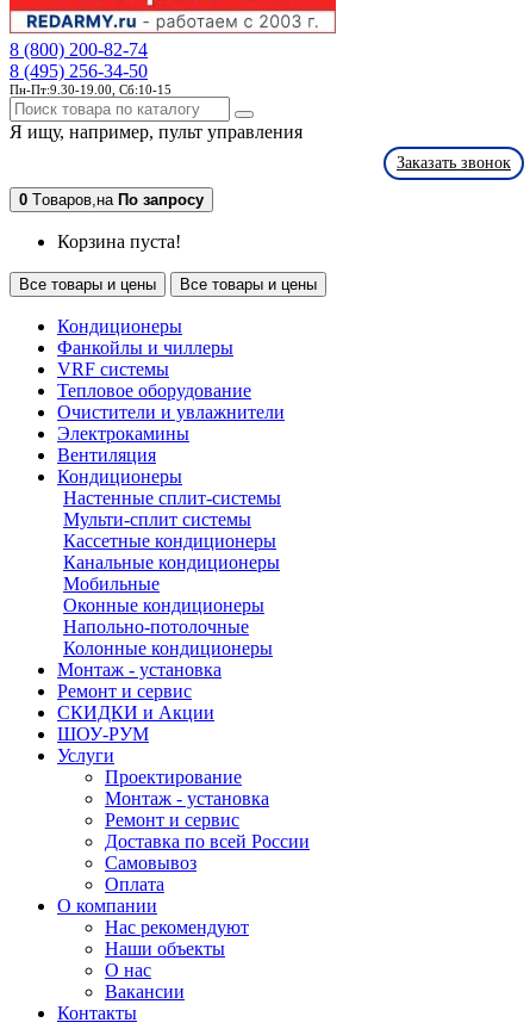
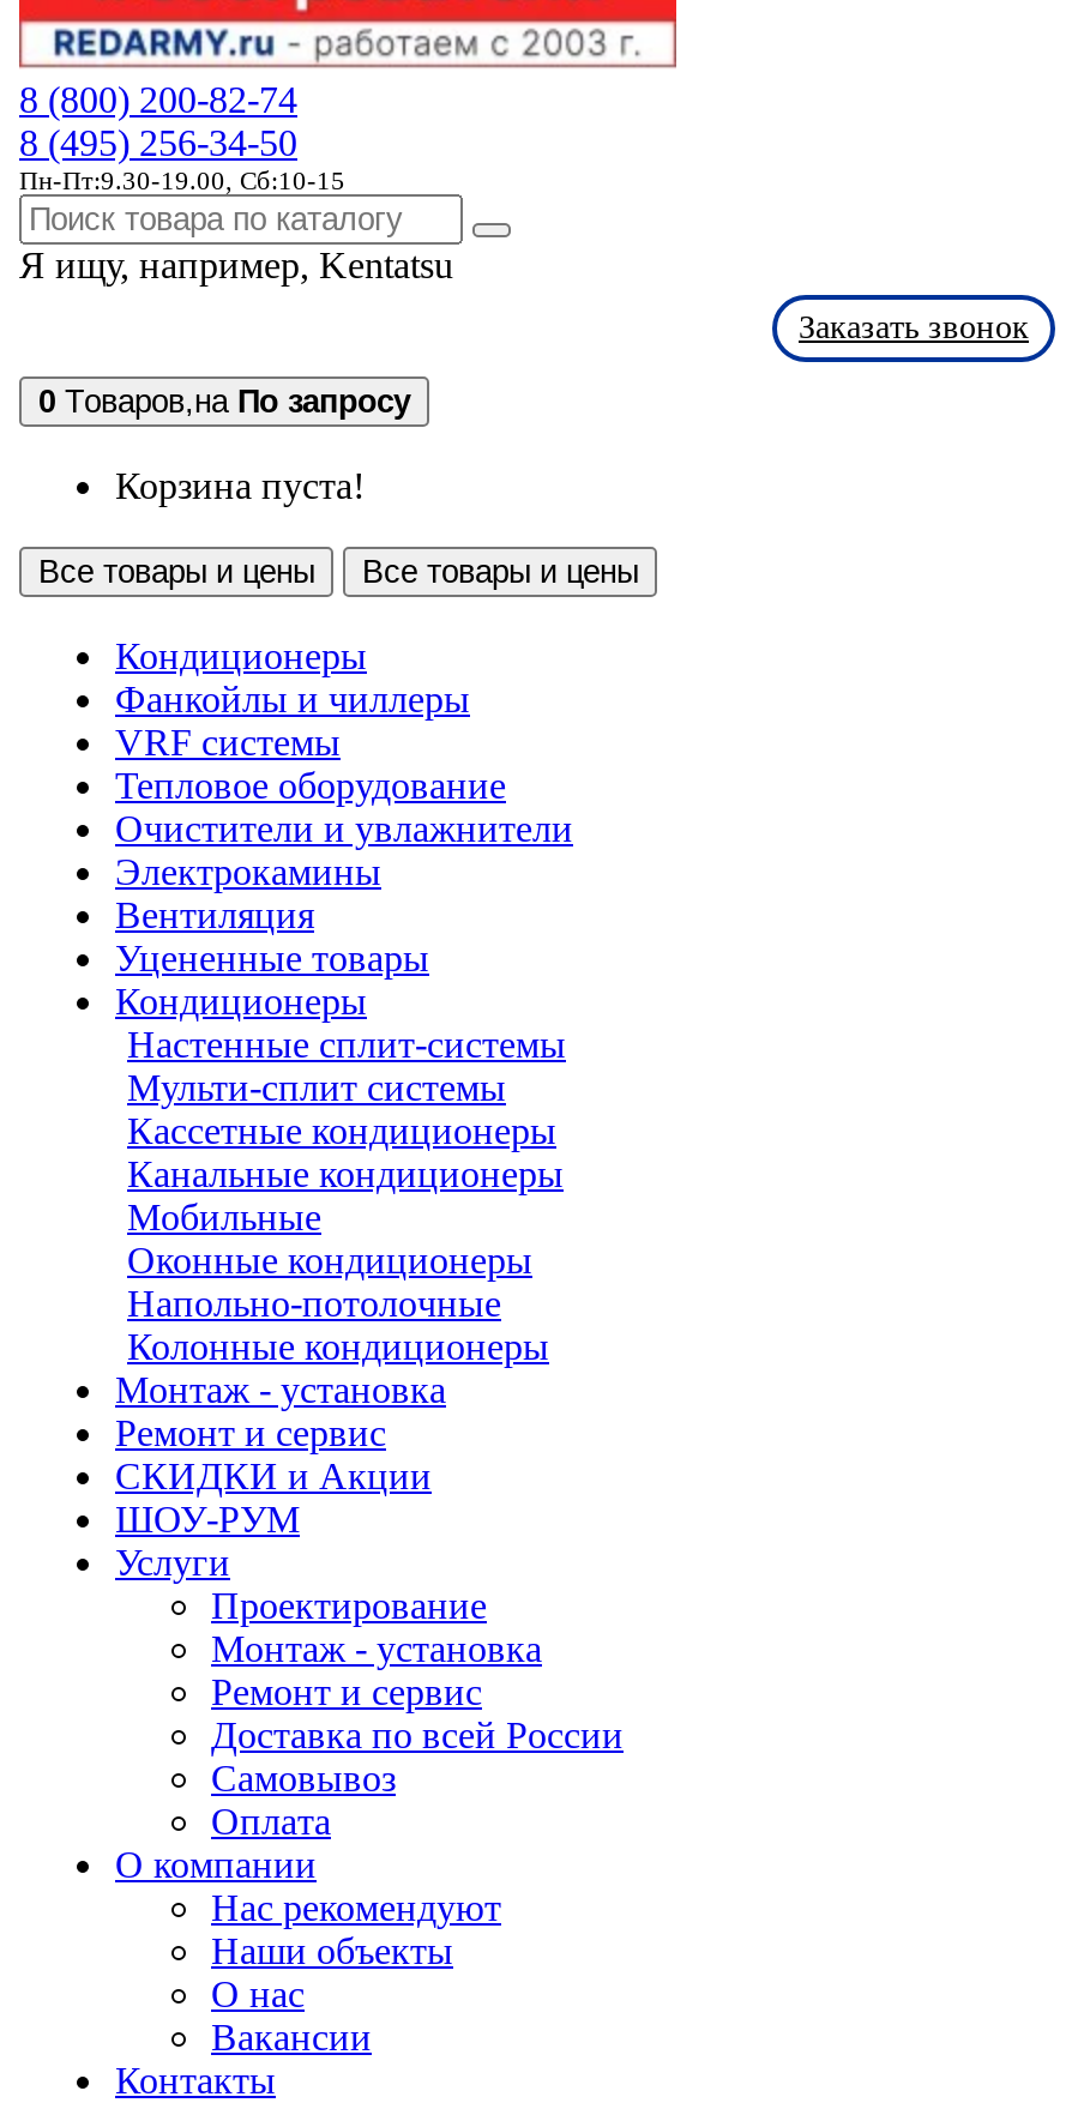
[10,122,303,142] Я ищу, например,пульт управления -> [19,245,453,285] Я ищу, например,Kentatsu
none -> [115,938,429,978] Уцененные товары

